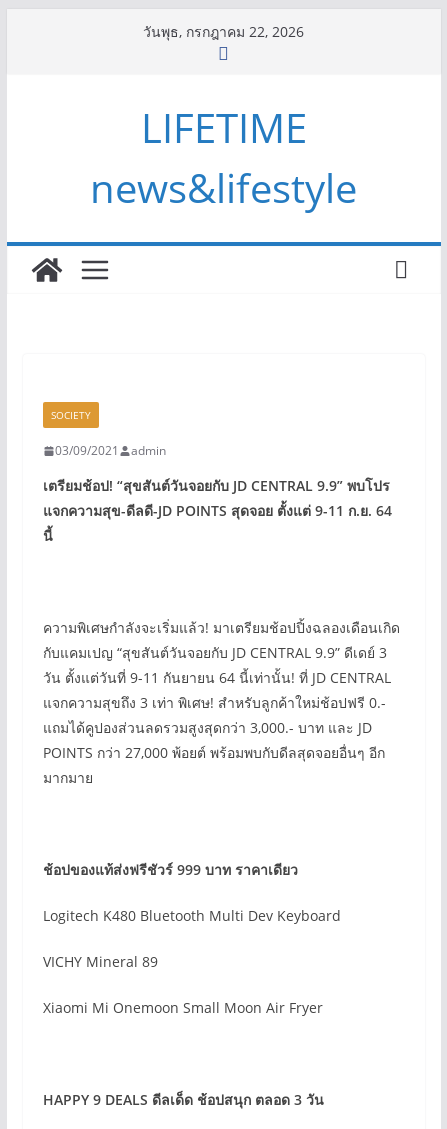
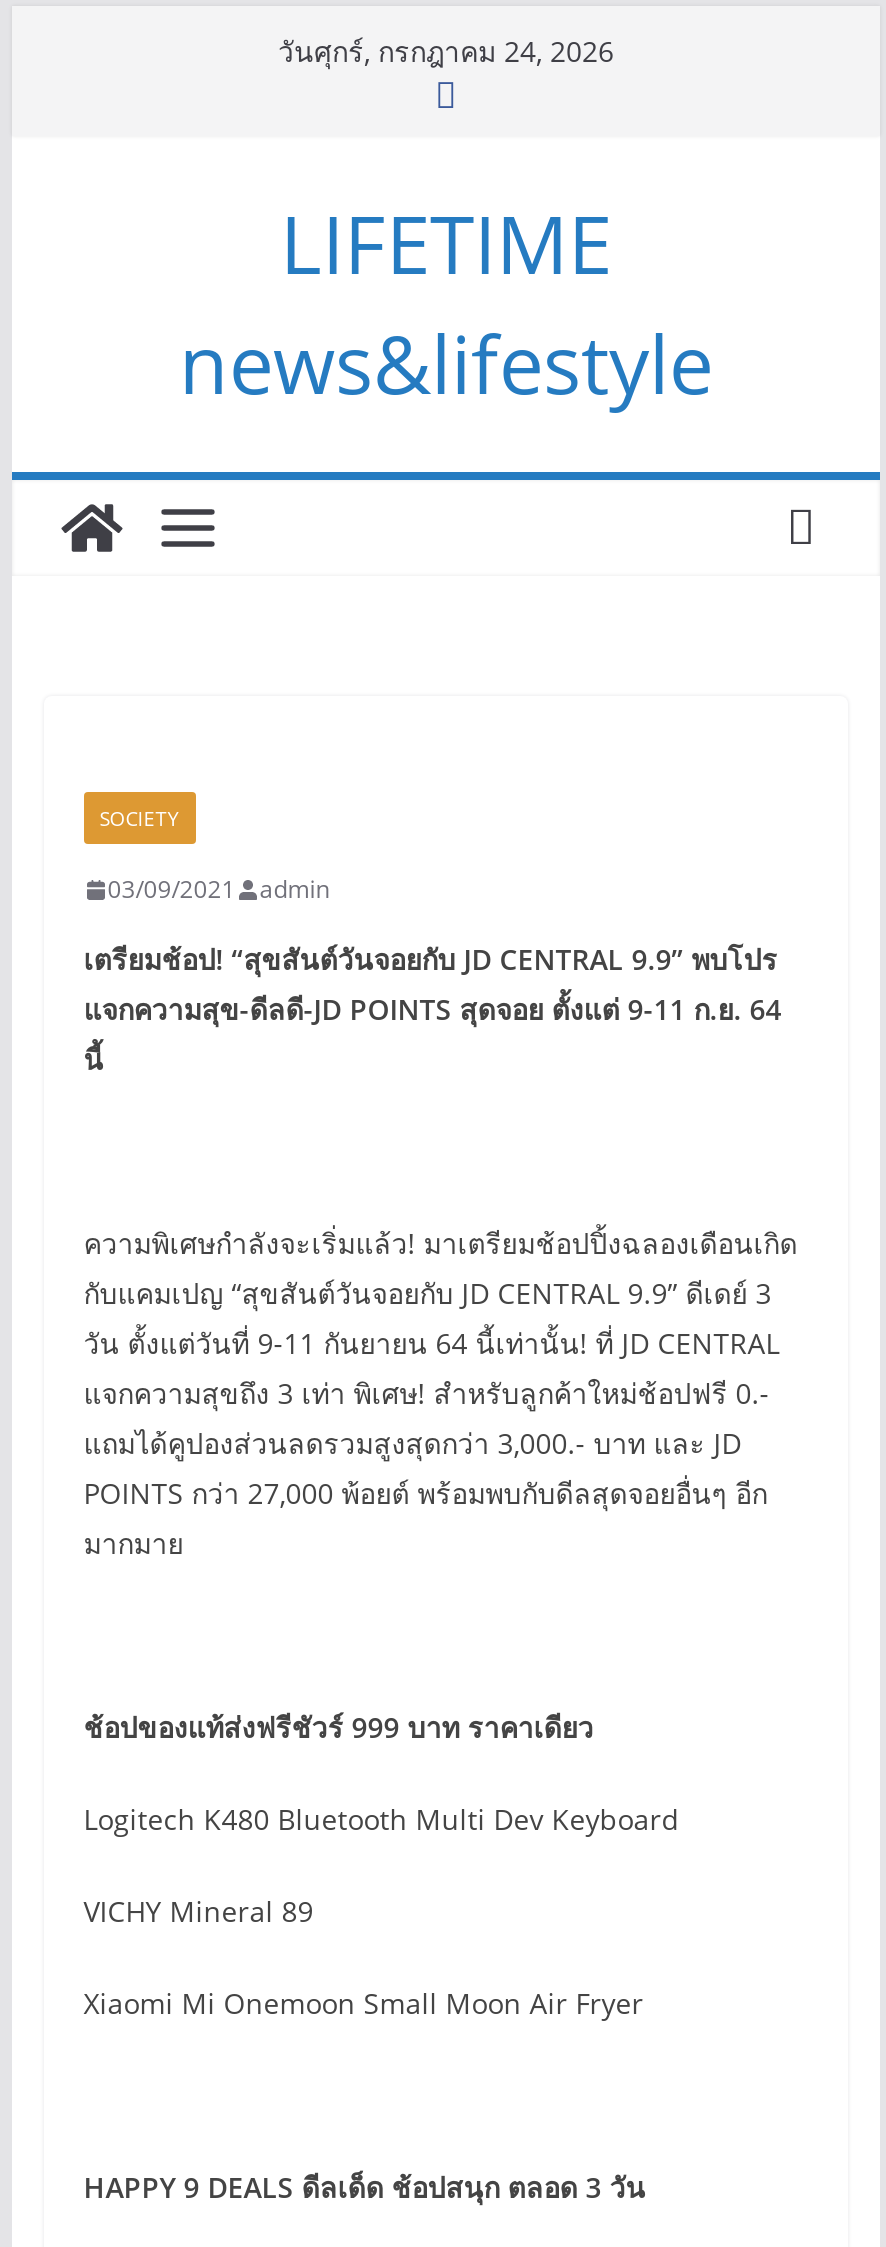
[143,22,304,41] วันพุธ, กรกฎาคม 22, 2026 -> [278,32,614,70] วันศุกร์, กรกฎาคม 24, 2026

